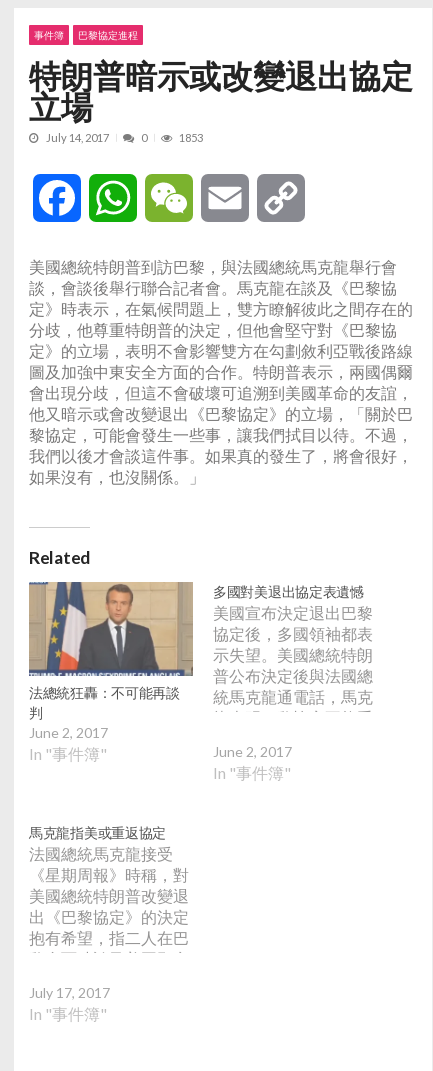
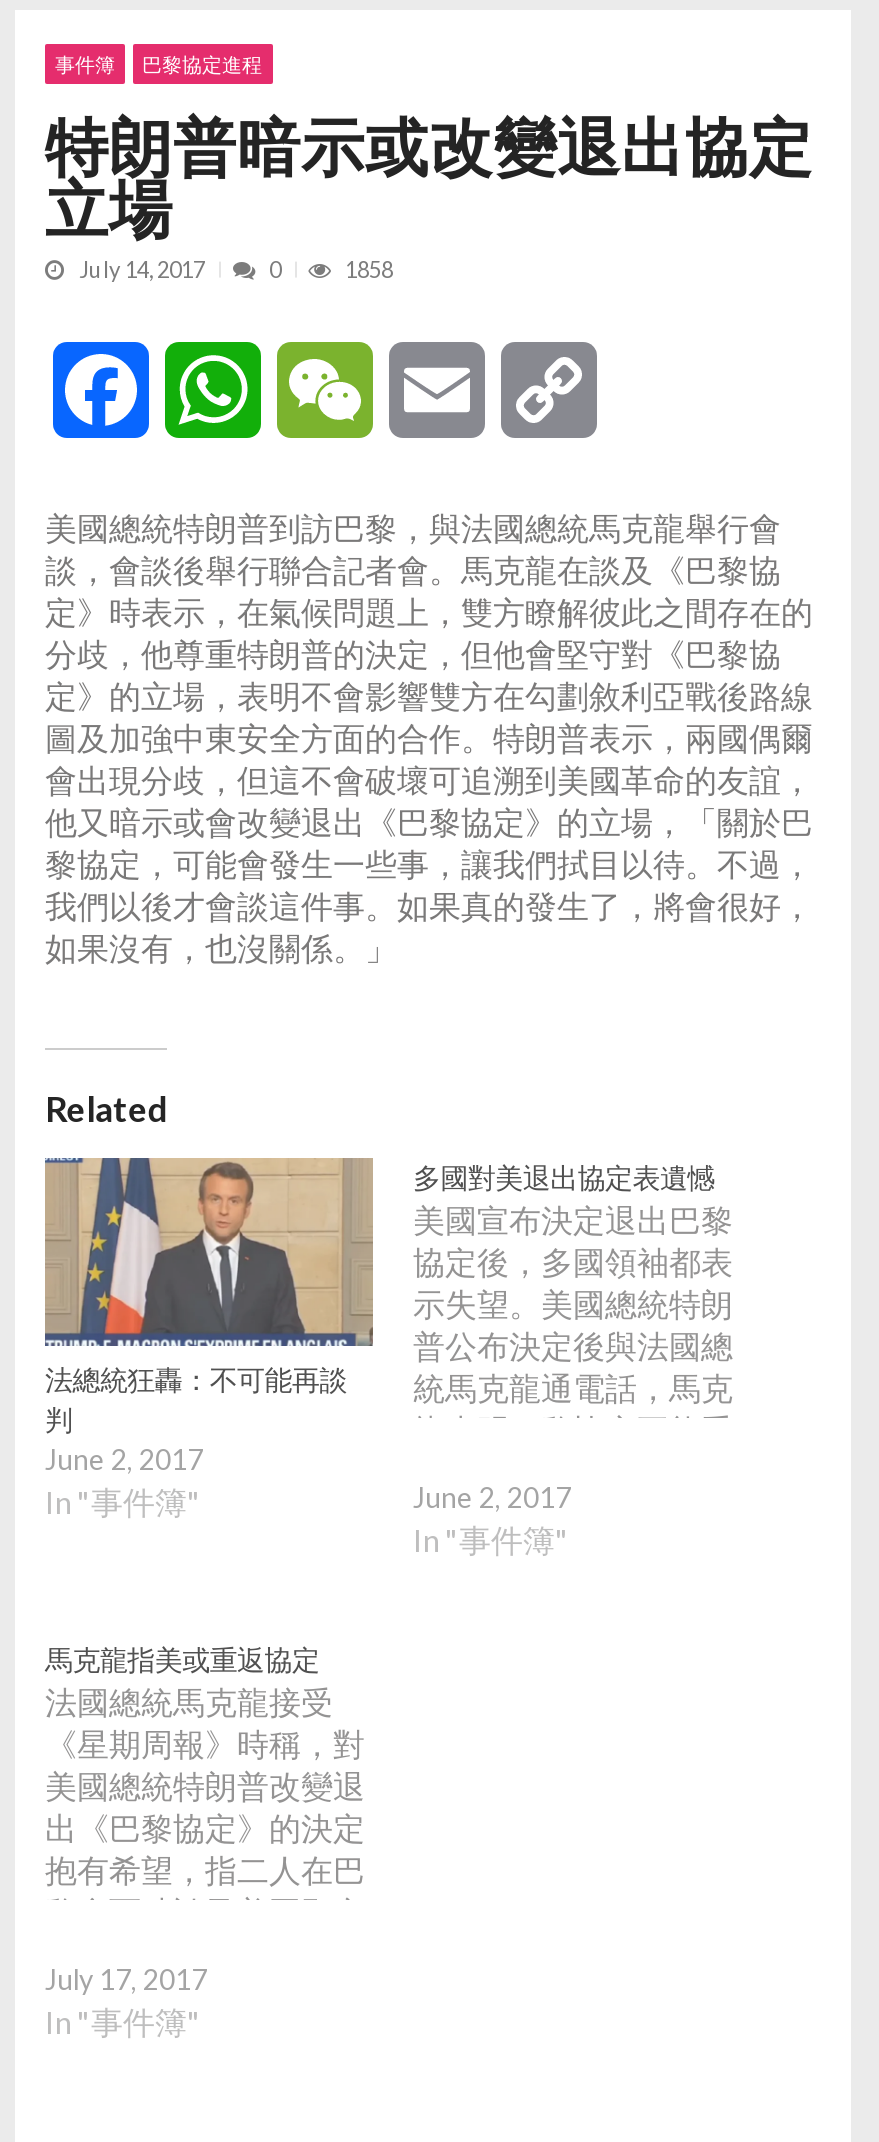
[179,131,203,144] 1853 -> [345,257,393,283] 1858

